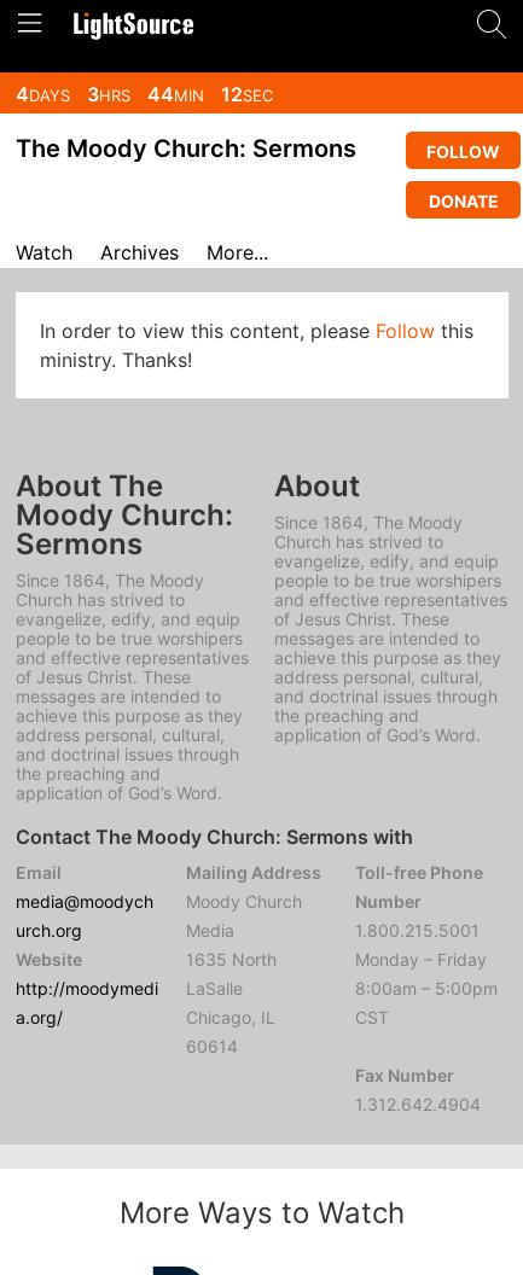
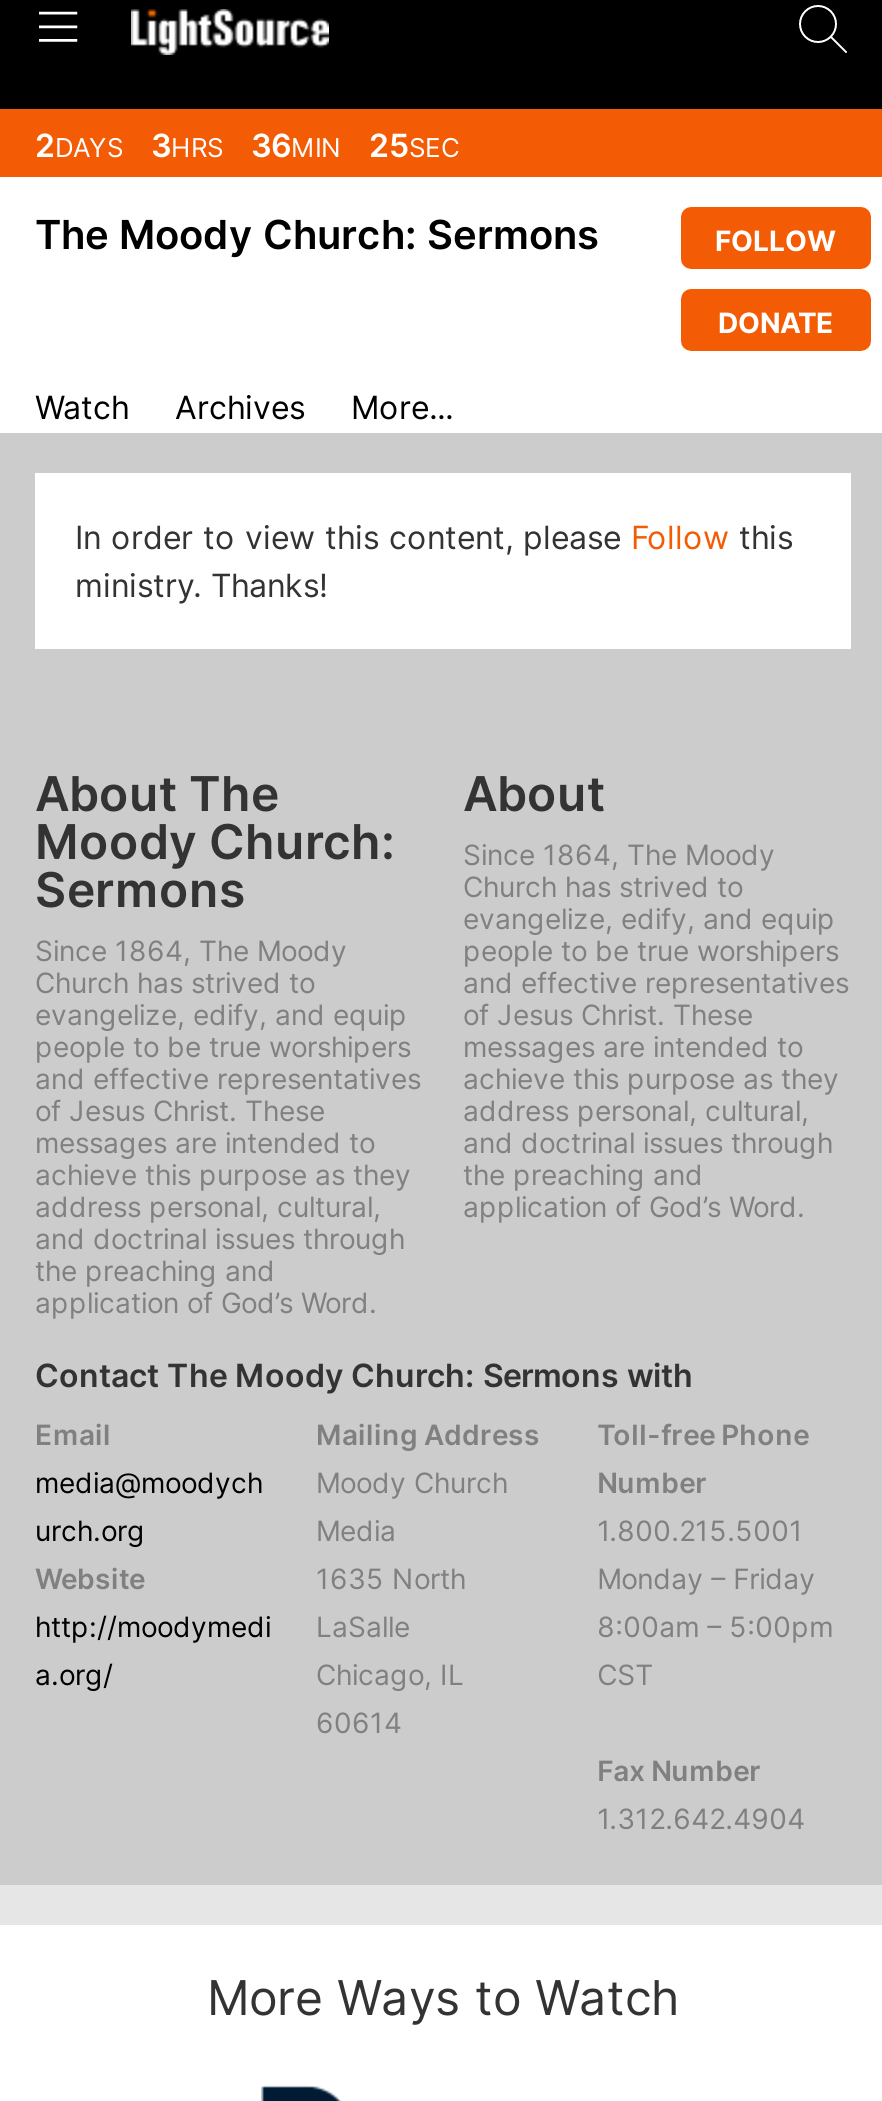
[16,82,278,106] 4DAYS 3HRS 44MIN 12SEC -> [35,125,467,165] 2DAYS 3HRS 36MIN 25SEC

